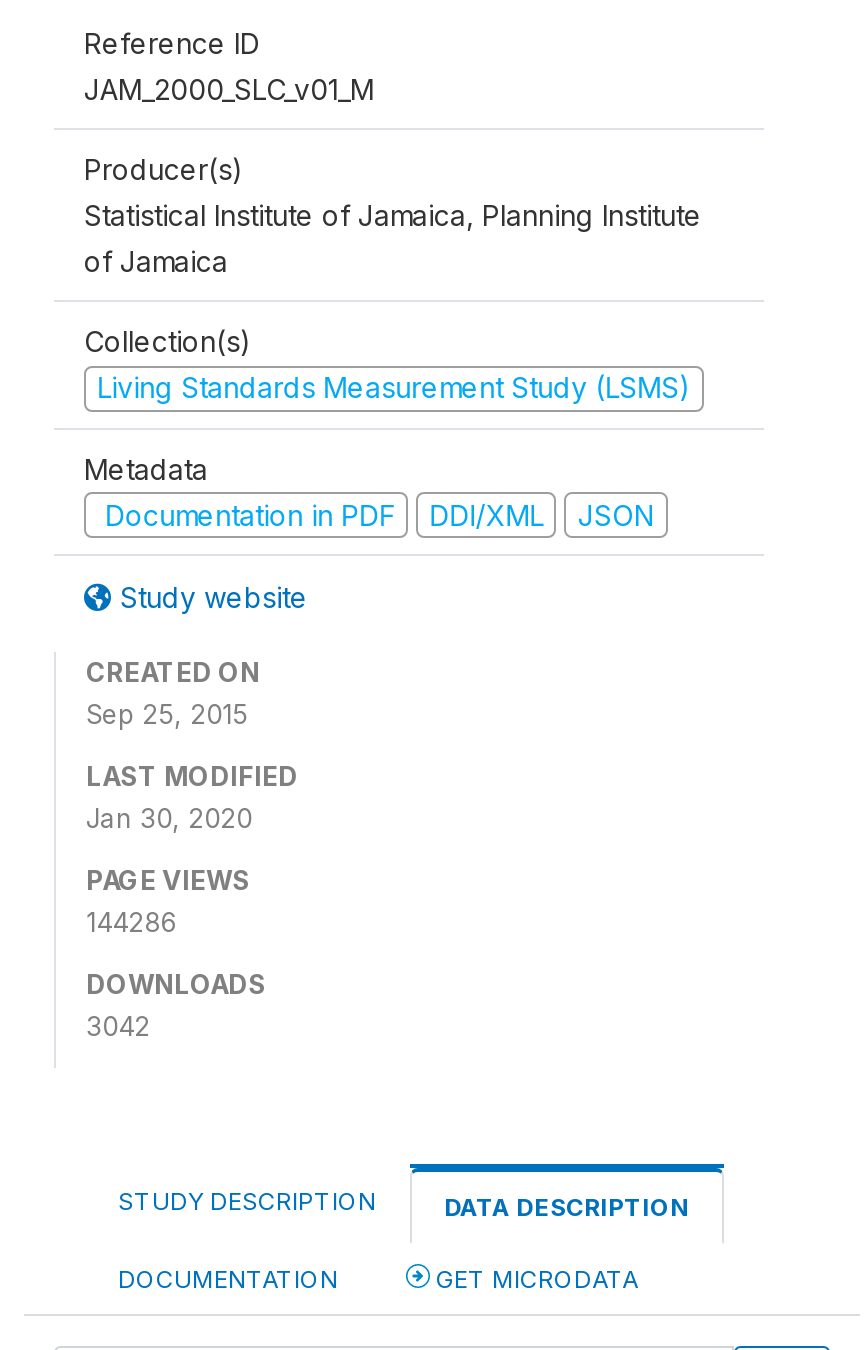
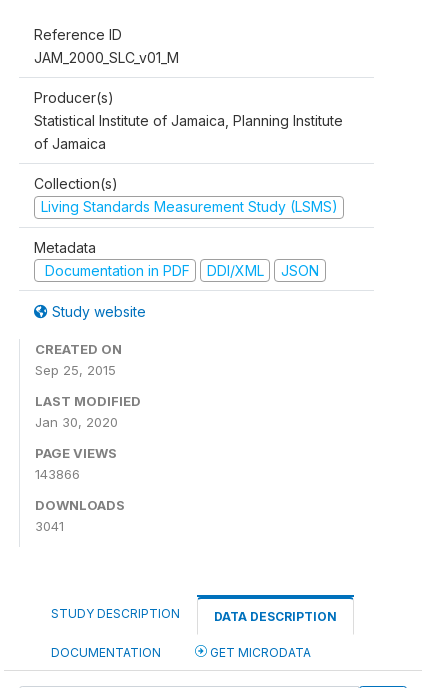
[86,906,176,938] 144286 -> [35,466,80,482] 143866
[86,1010,150,1042] 3042 -> [35,518,64,534] 3041

